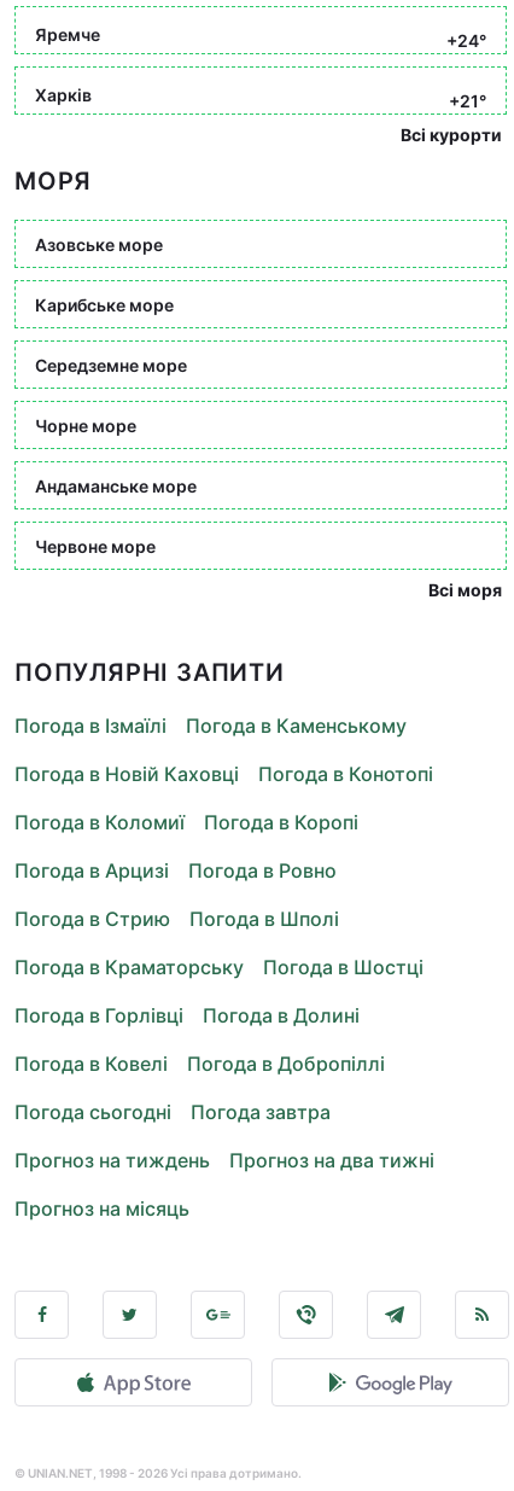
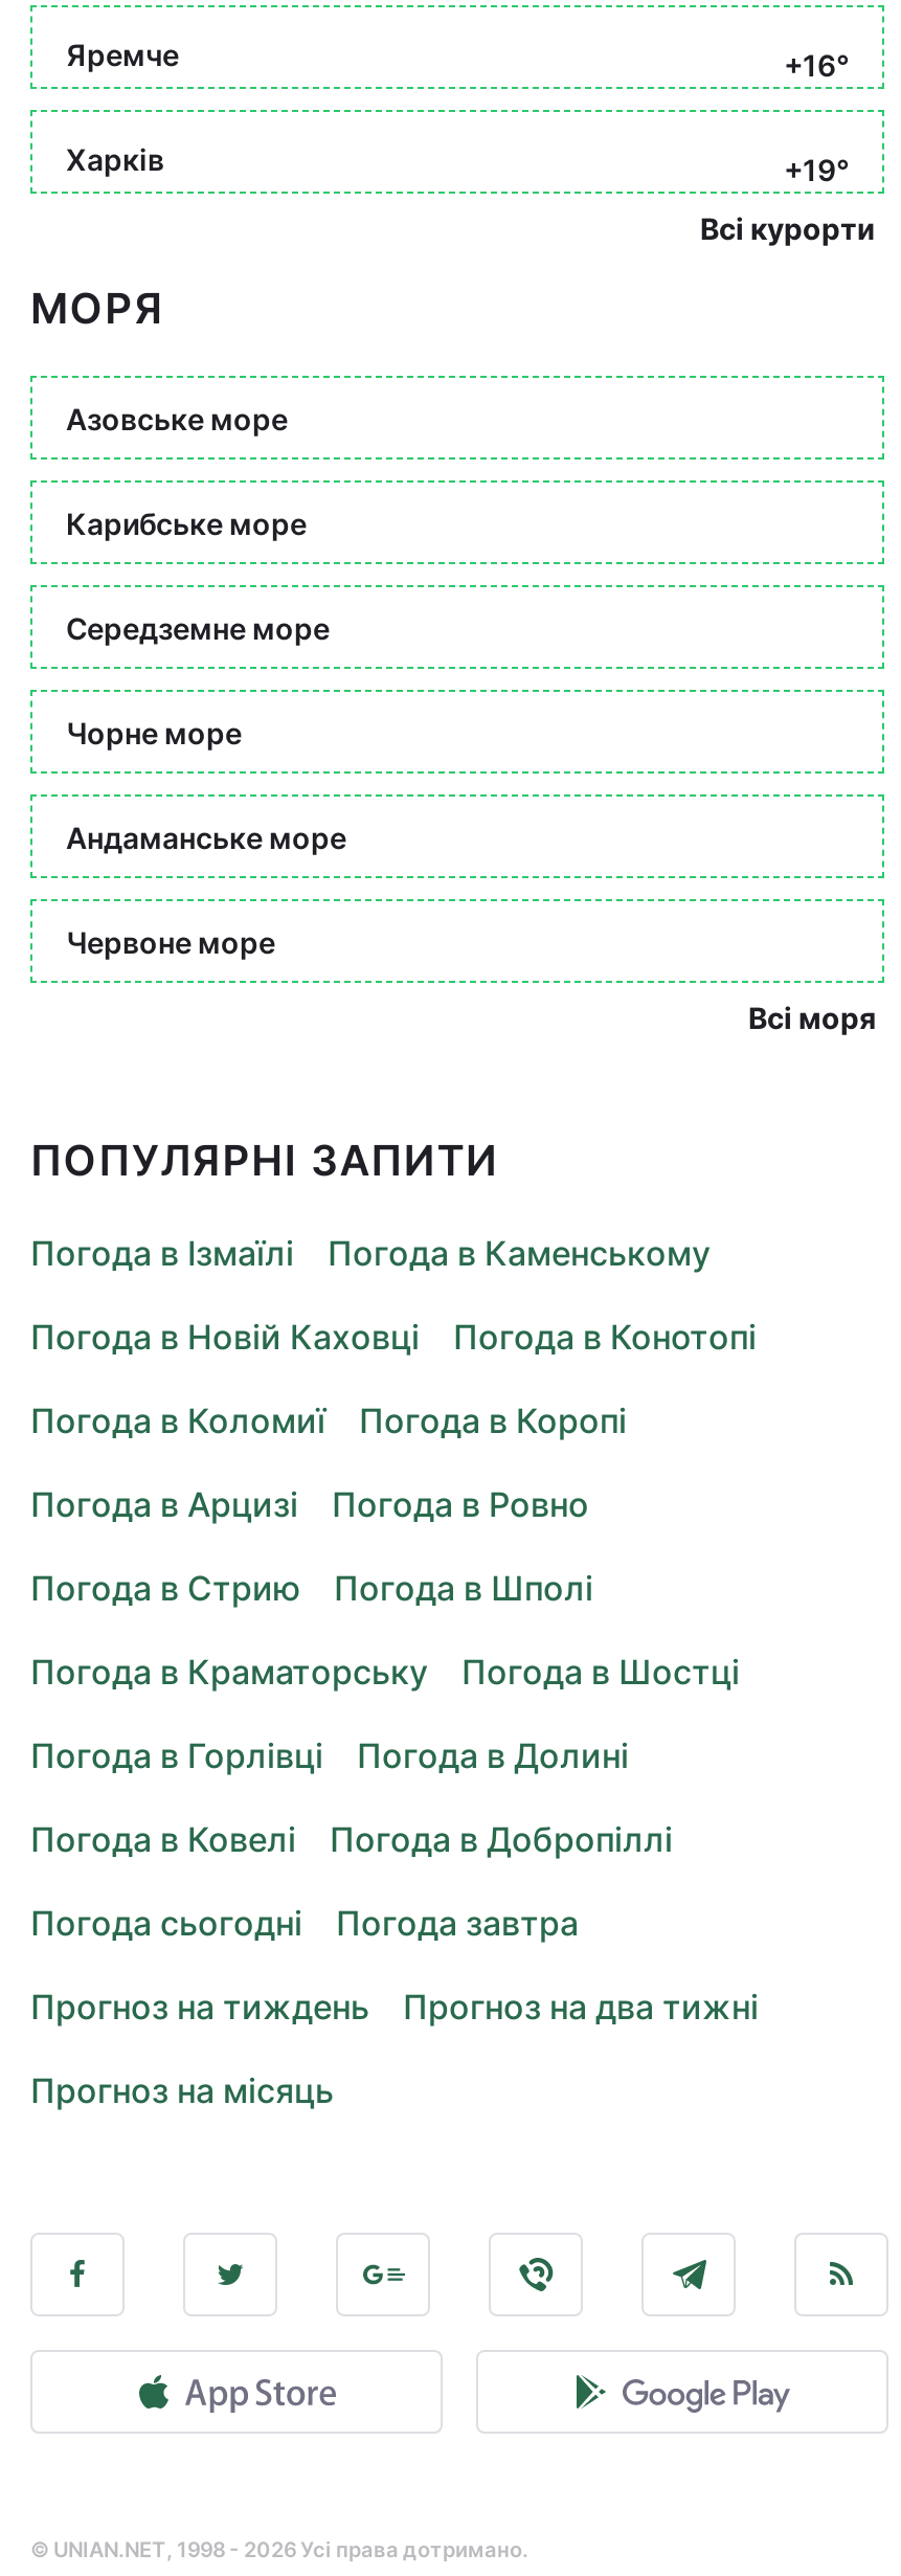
[446,30,486,51] +24° -> [784,47,849,83] +16°
[449,91,486,111] +21° -> [784,152,849,187] +19°

